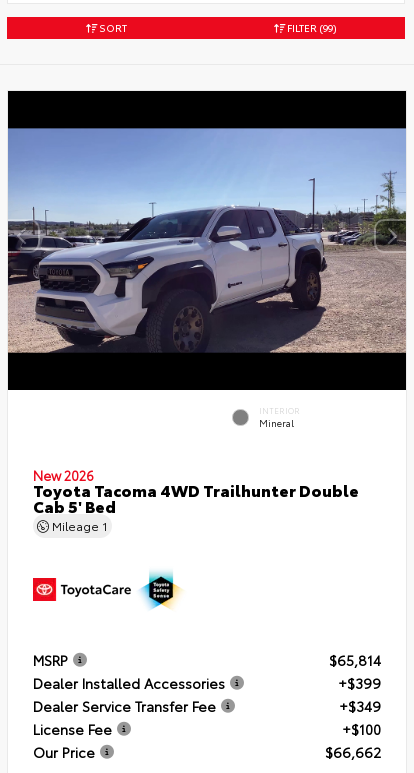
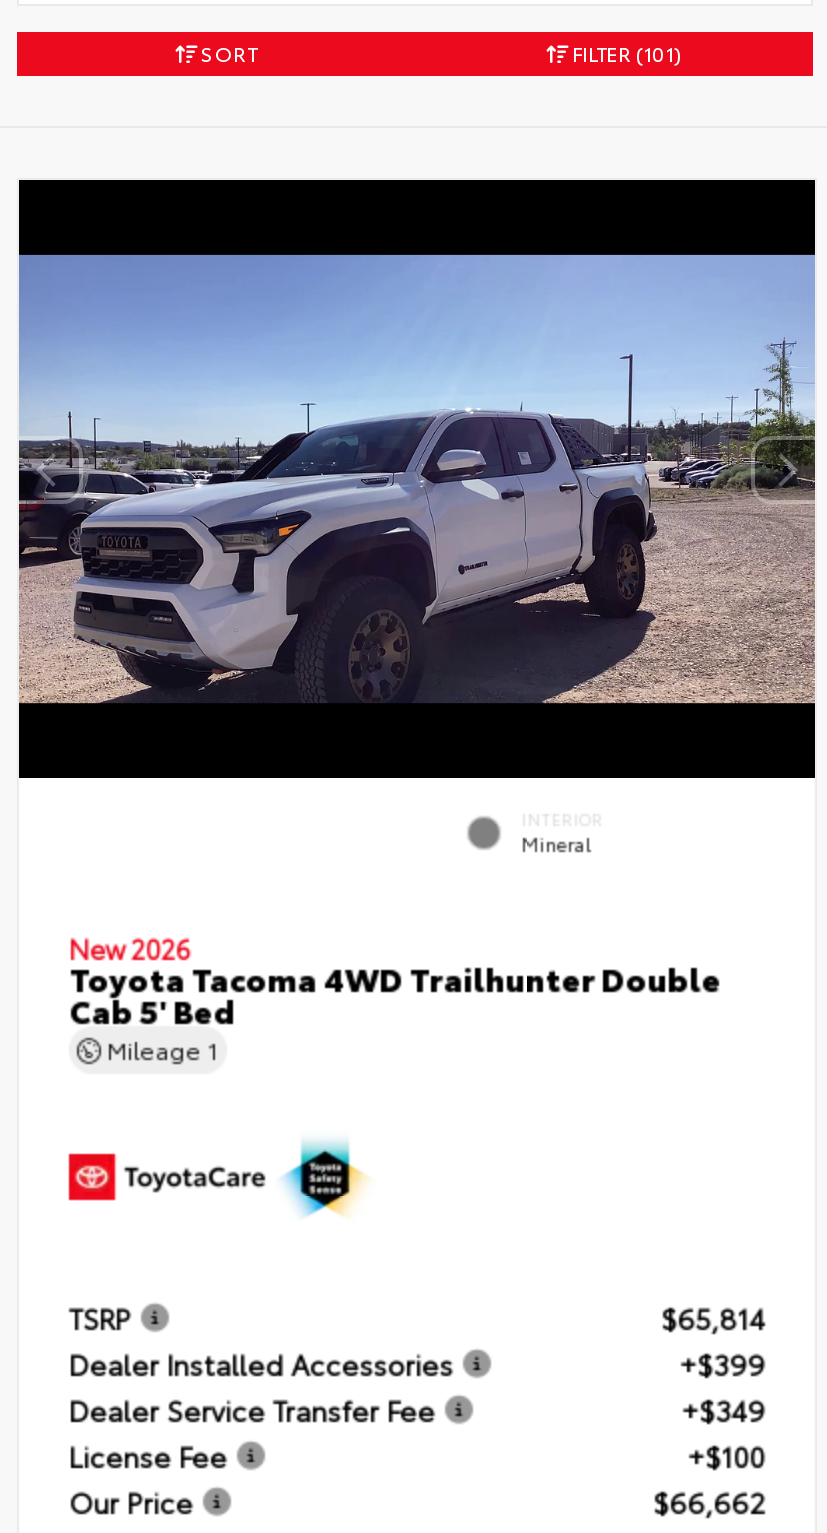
[285,20,337,35] FILTER (99) -> [568,38,682,68] FILTER (101)
[33,649,68,669] MSRP -> [69,1297,131,1337] TSRP

